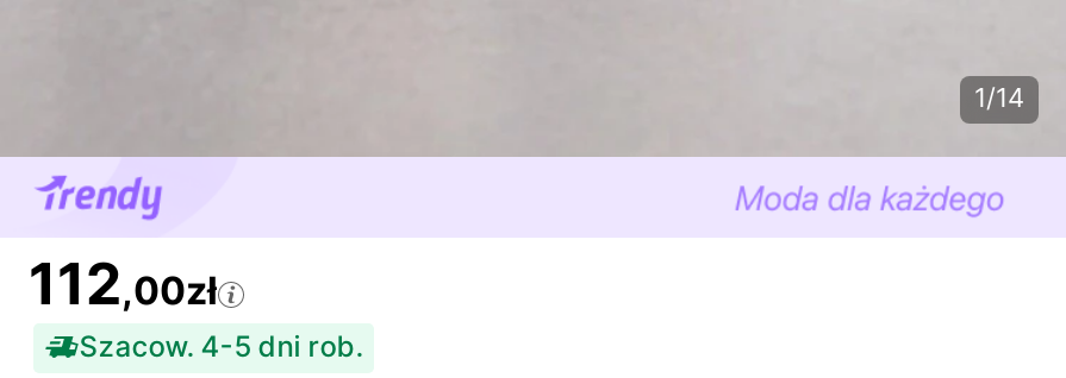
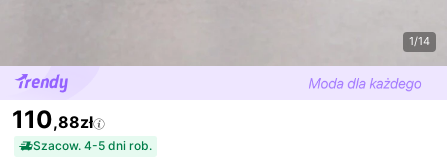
[29,249,217,318] 112,00zł -> [12,105,93,134] 110,88zł

